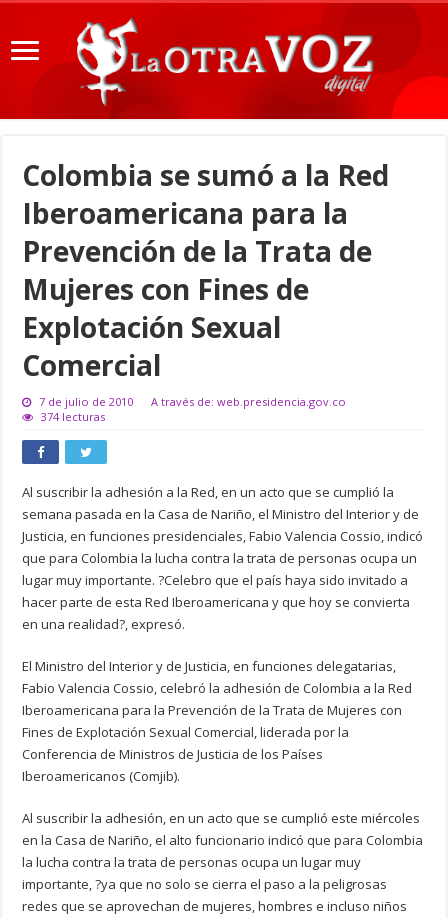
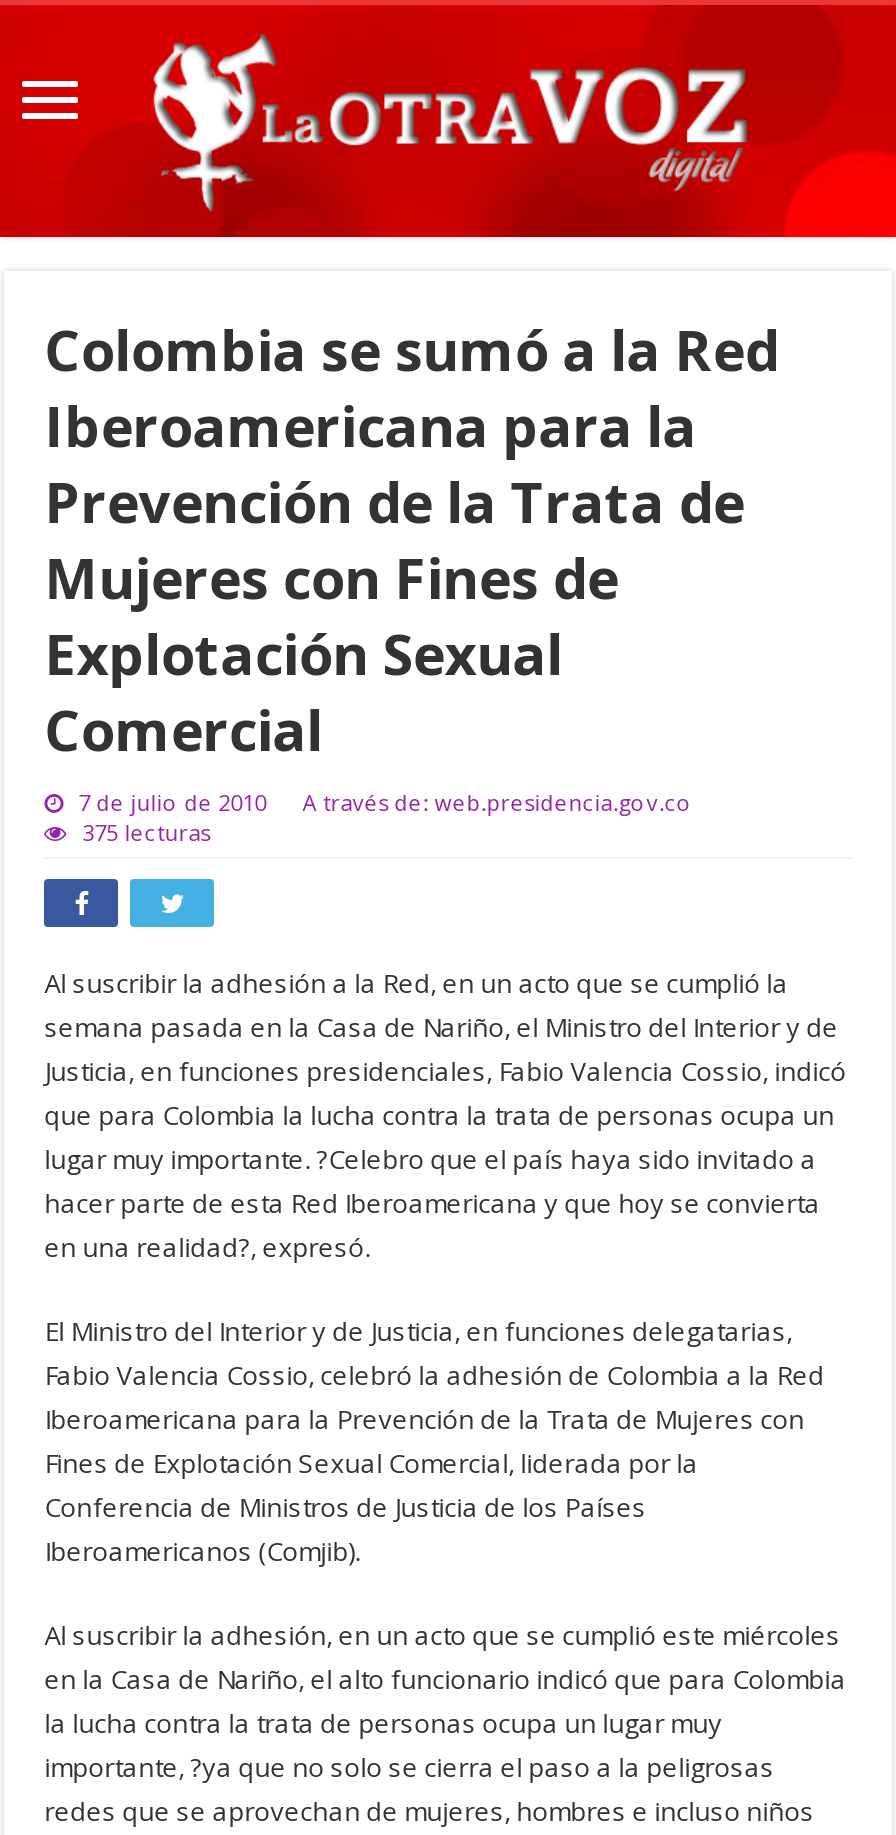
[41,409,105,424] 374 lecturas -> [82,817,210,847] 375 lecturas

